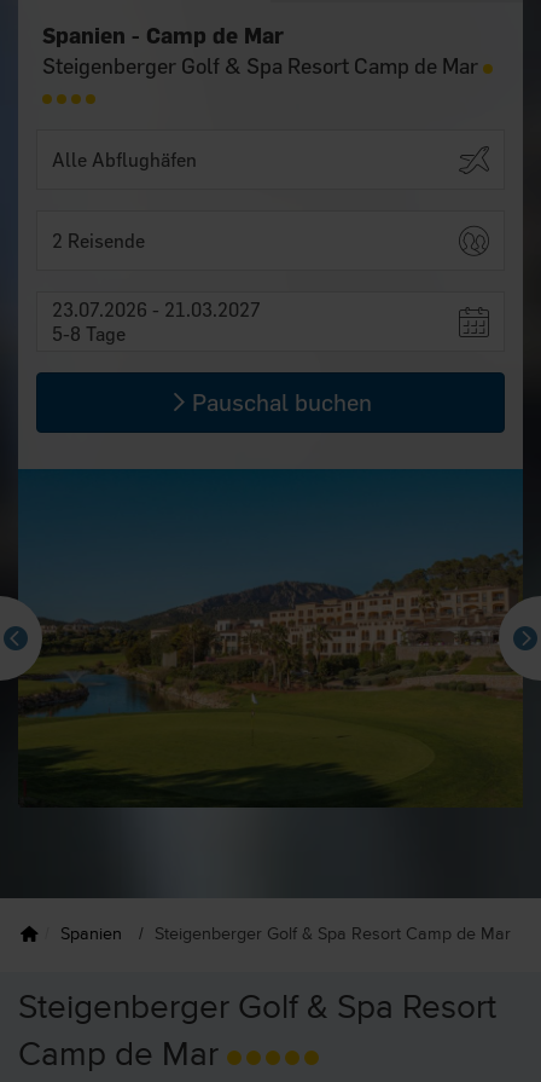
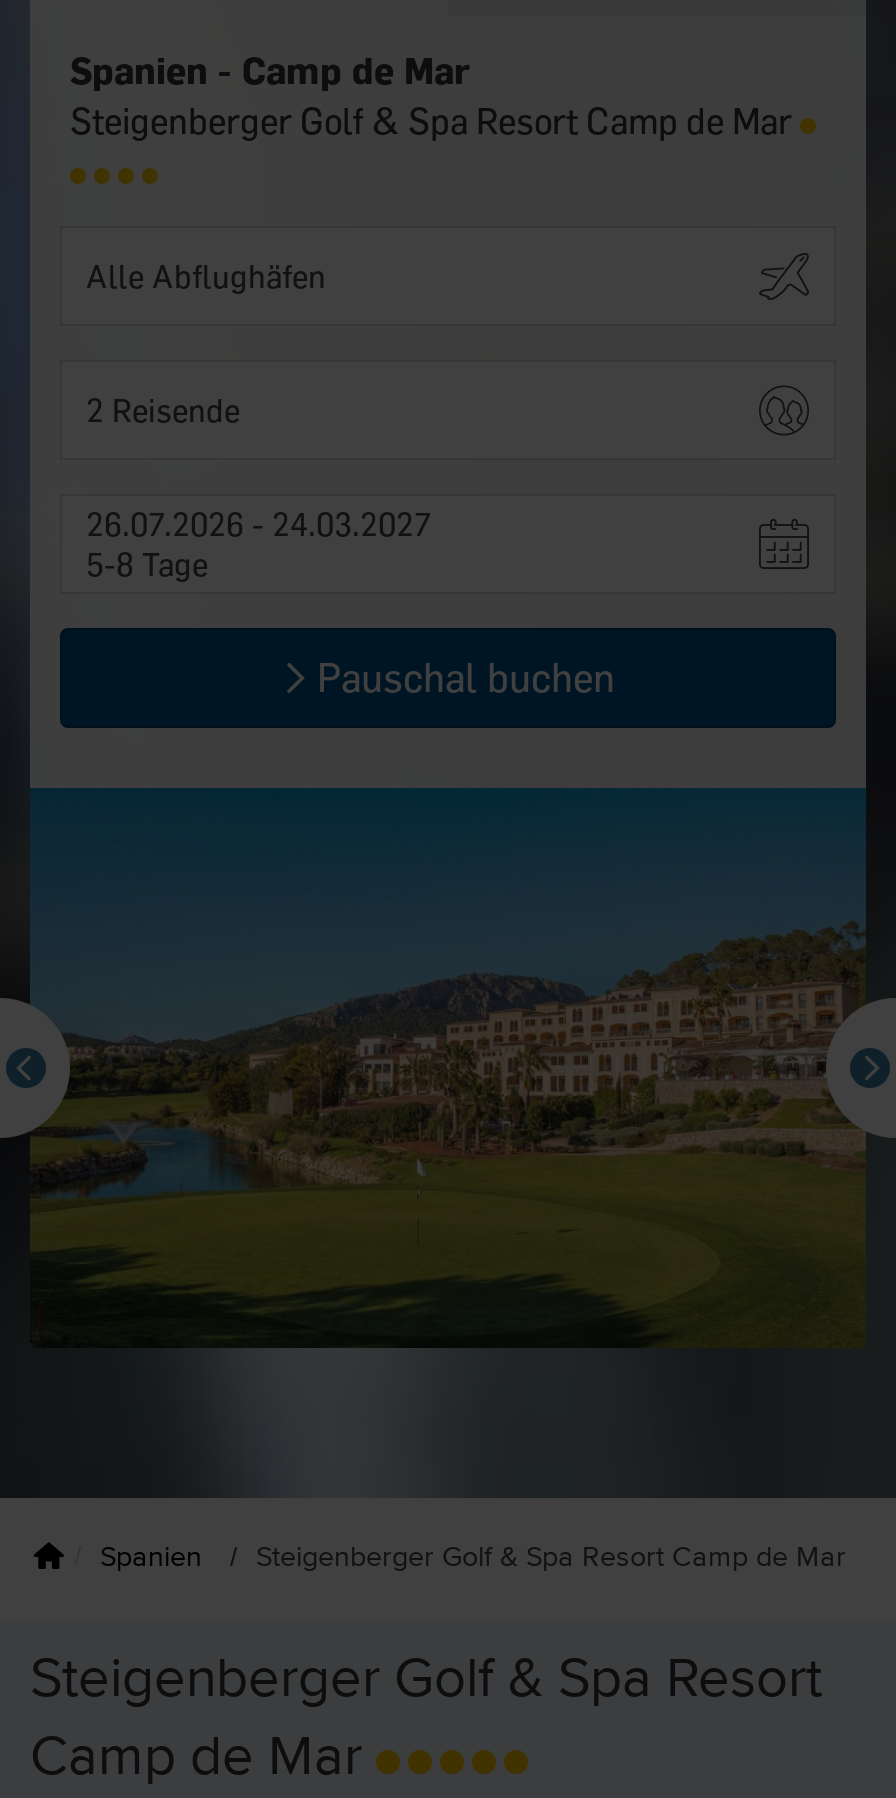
[52,299,261,320] 23.07.2026 - 21.03.2027 -> [86,506,432,542] 26.07.2026 - 24.03.2027

